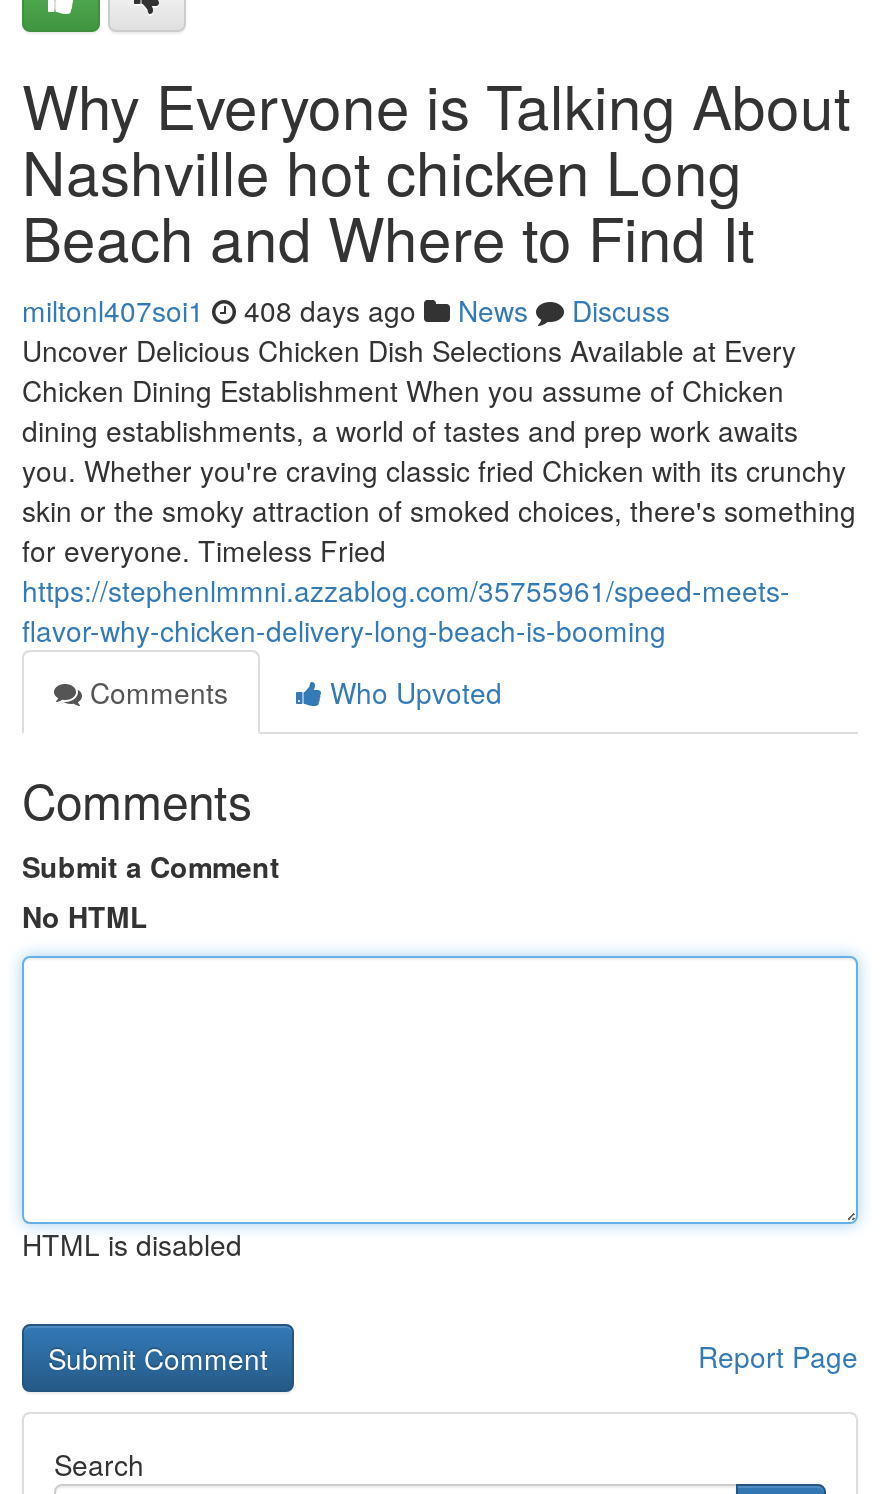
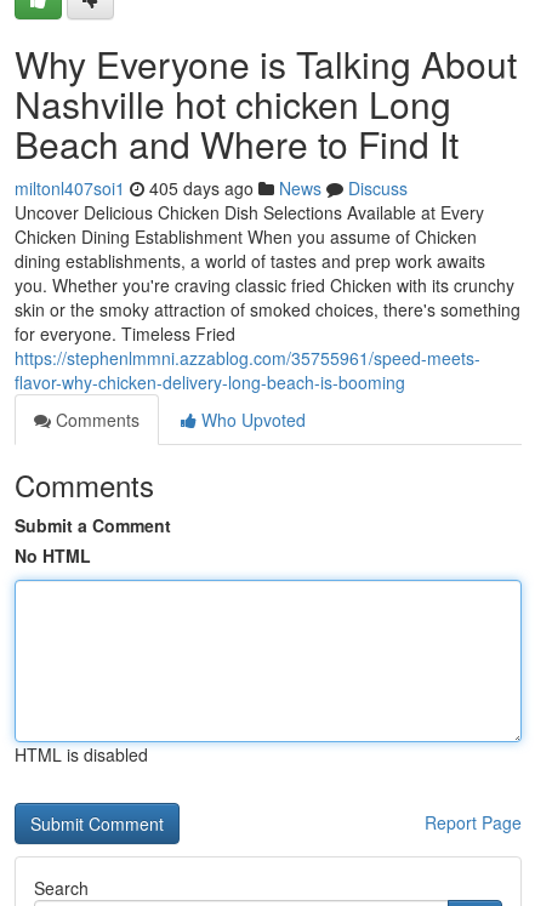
[22,290,670,330] miltonl407soi1 408 days ago News Discuss -> [15,176,408,200] miltonl407soi1 405 days ago News Discuss

